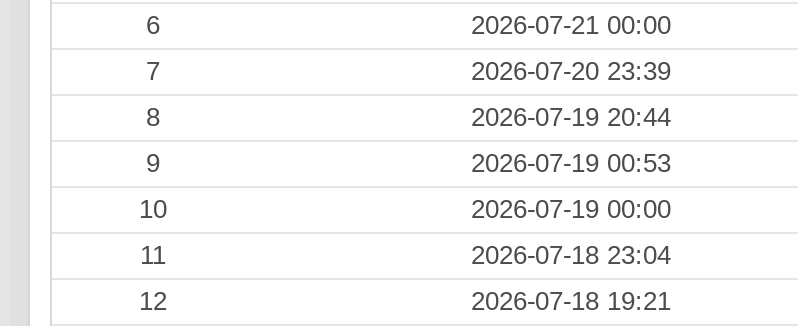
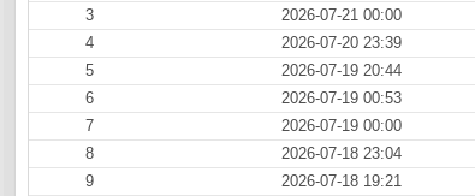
[146,10,160,40] 6 -> [85,6,94,24] 3
[146,56,160,86] 7 -> [85,34,94,52] 4
[146,102,160,132] 8 -> [85,61,94,79] 5
[146,148,160,178] 9 -> [85,89,94,107] 6
[139,194,167,224] 10 -> [85,117,94,135] 7
[140,240,166,270] 11 -> [85,144,94,162] 8
[139,286,167,316] 12 -> [85,172,94,190] 9

